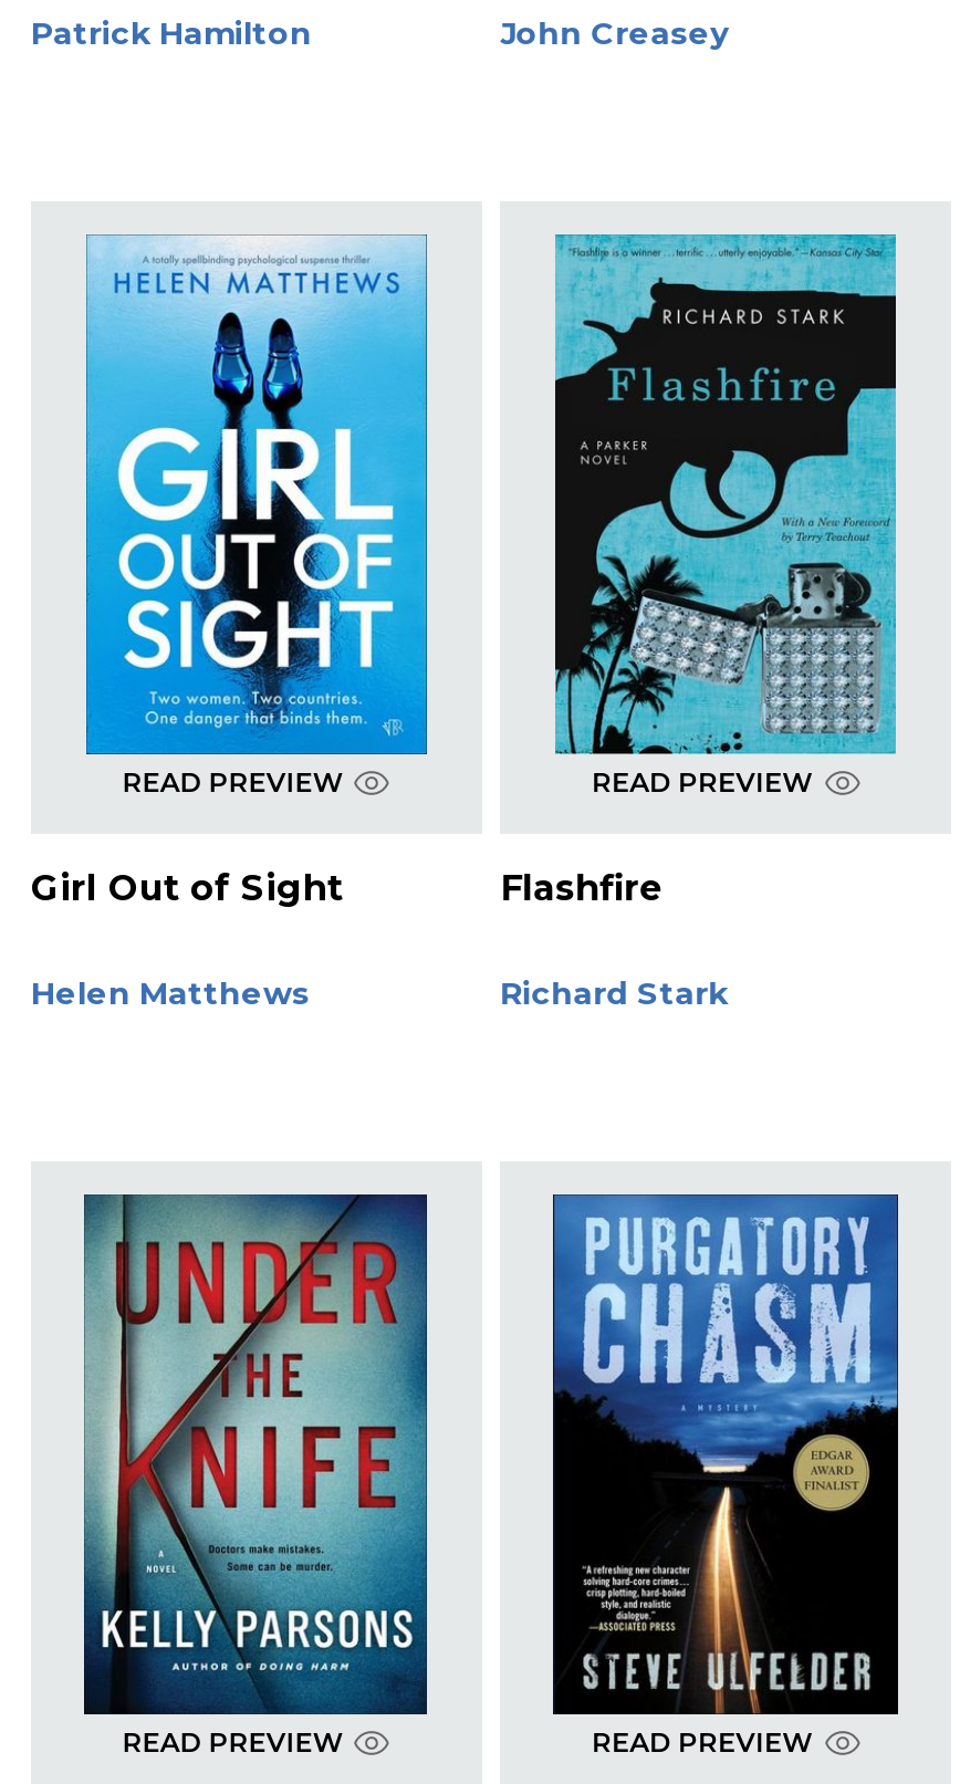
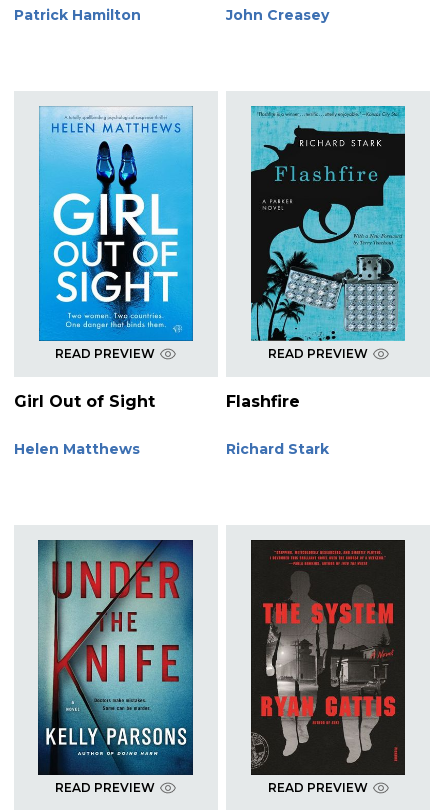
[553,1192,900,1714] [image] -> [250,539,406,775] [image]

